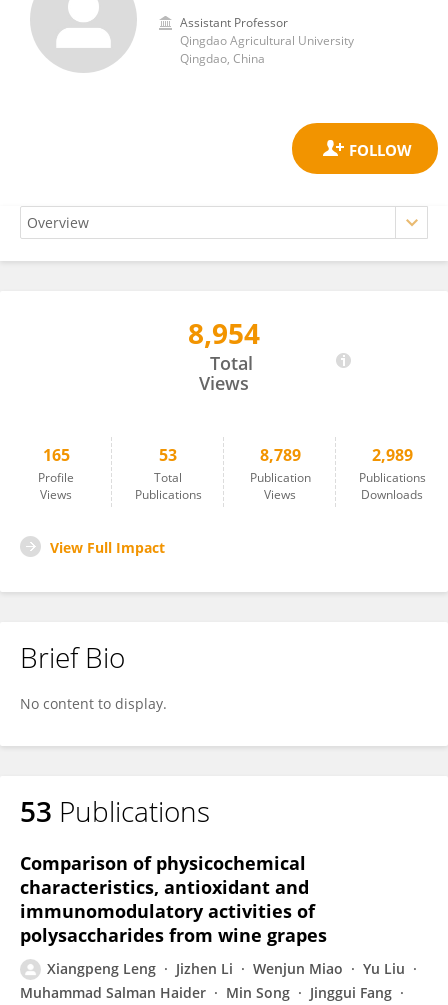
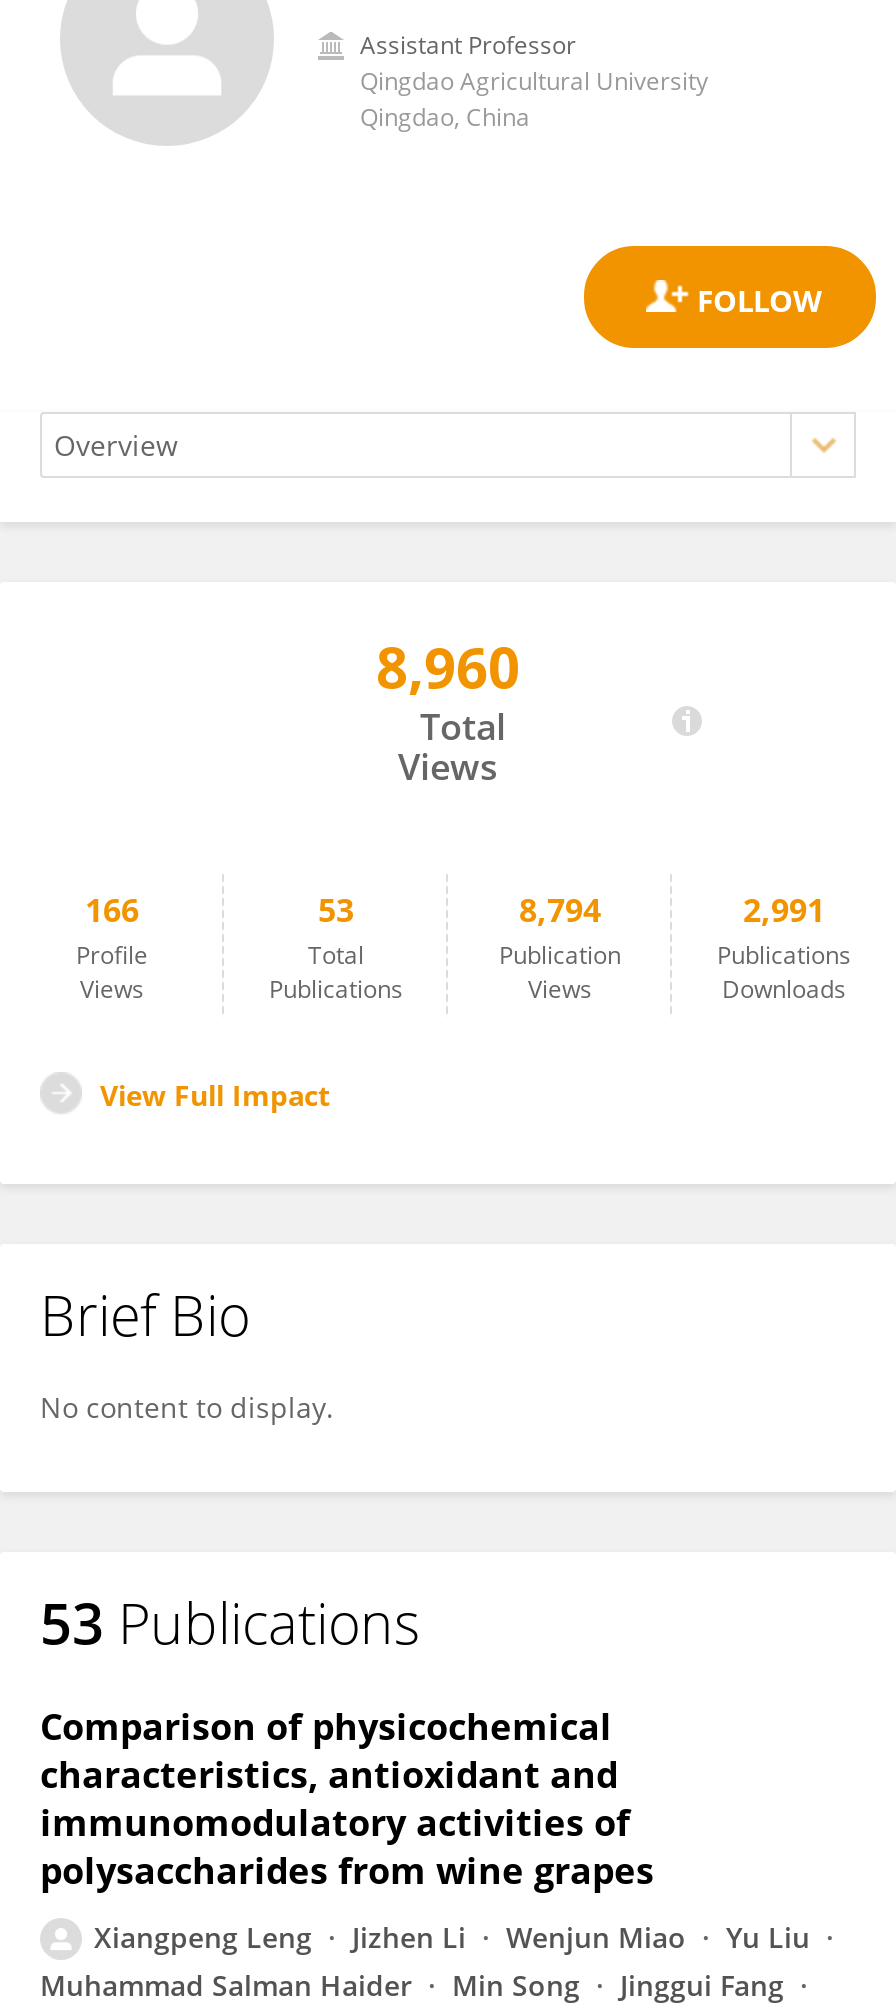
[188,314,260,352] 8,954 -> [376,628,520,704] 8,960
[42,444,69,466] 165 -> [85,888,139,932] 166
[259,444,300,466] 8,789 -> [519,888,601,932] 8,794
[371,444,412,466] 2,989 -> [743,888,825,932] 2,991

